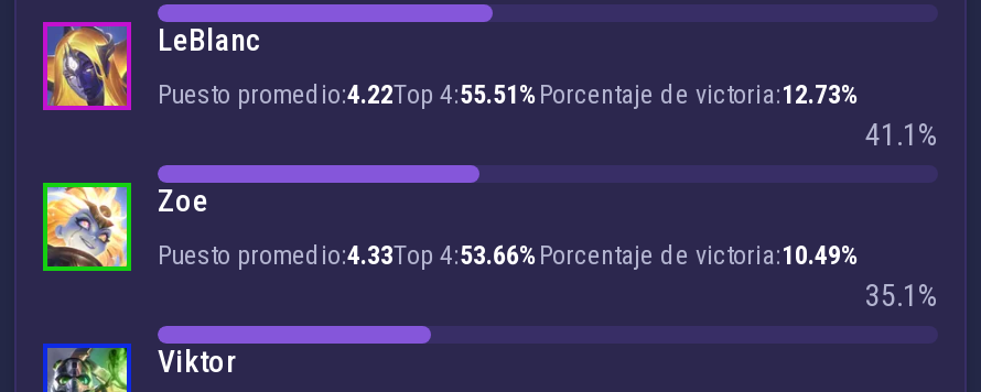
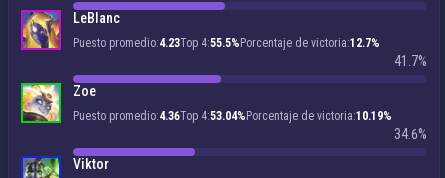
[158,79,861,110] Puesto promedio:4.22Top 4:55.51% Porcentaje de victoria:12.73% -> [73,36,380,50] Puesto promedio:4.23Top 4:55.5% Porcentaje de victoria:12.7%
[865,117,938,152] 41.1% -> [394,53,427,69] 41.7%
[158,240,861,271] Puesto promedio:4.33Top 4:53.66% Porcentaje de victoria:10.49% -> [73,109,392,123] Puesto promedio:4.36Top 4:53.04% Porcentaje de victoria:10.19%
[865,277,938,313] 35.1% -> [394,126,427,142] 34.6%

